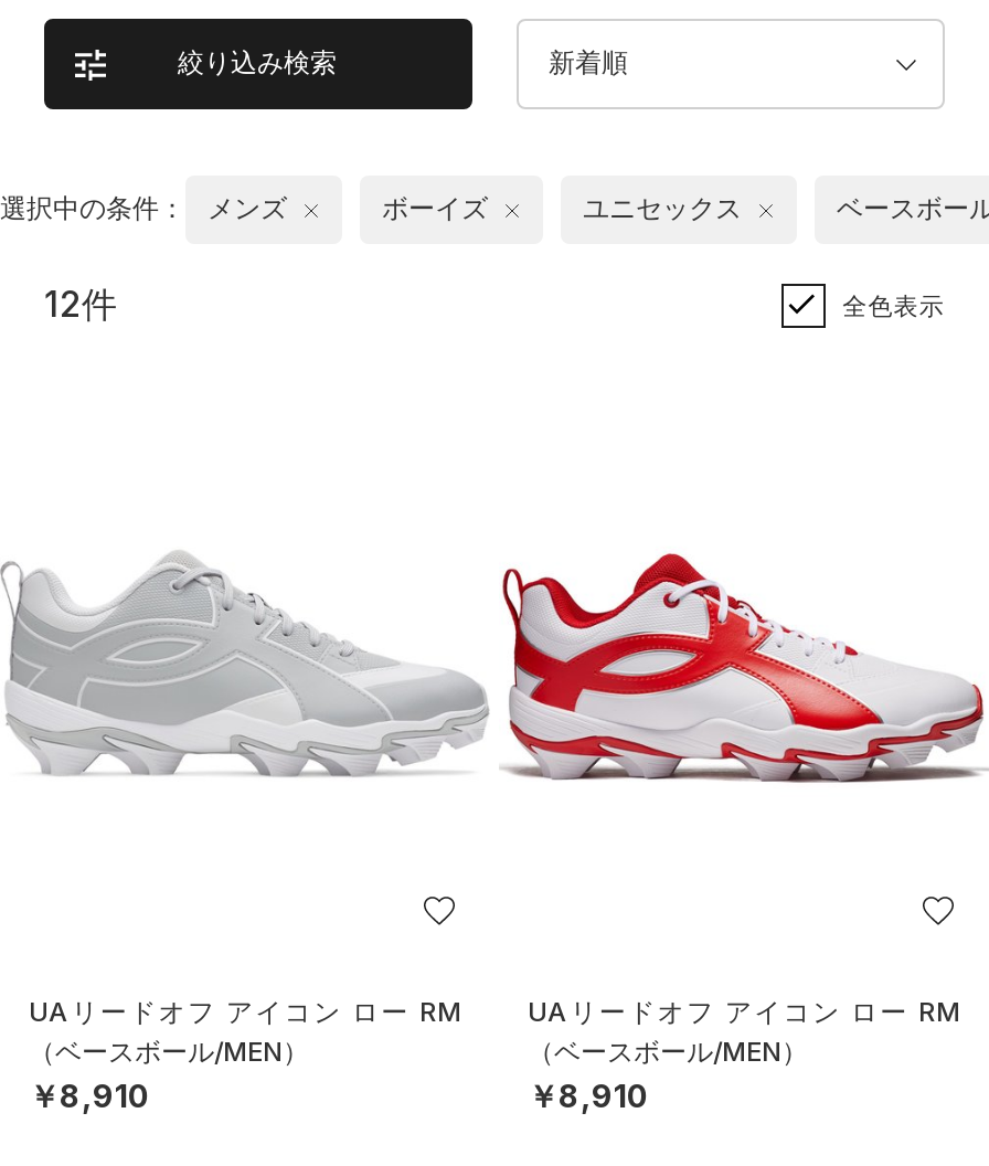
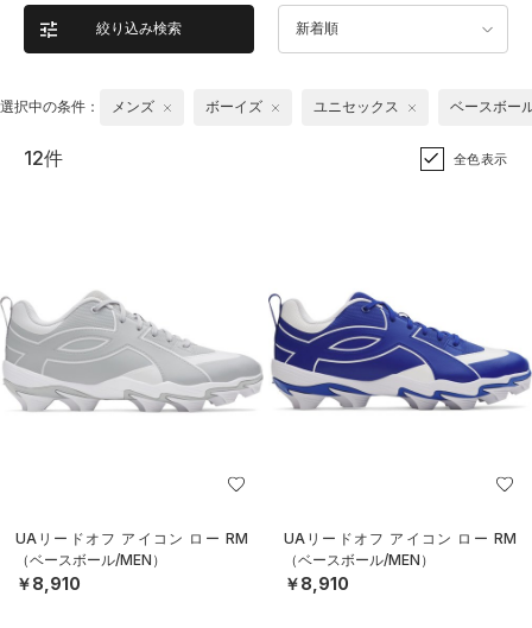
[499,551,982,785] [image] -> [267,291,528,416] [image]

